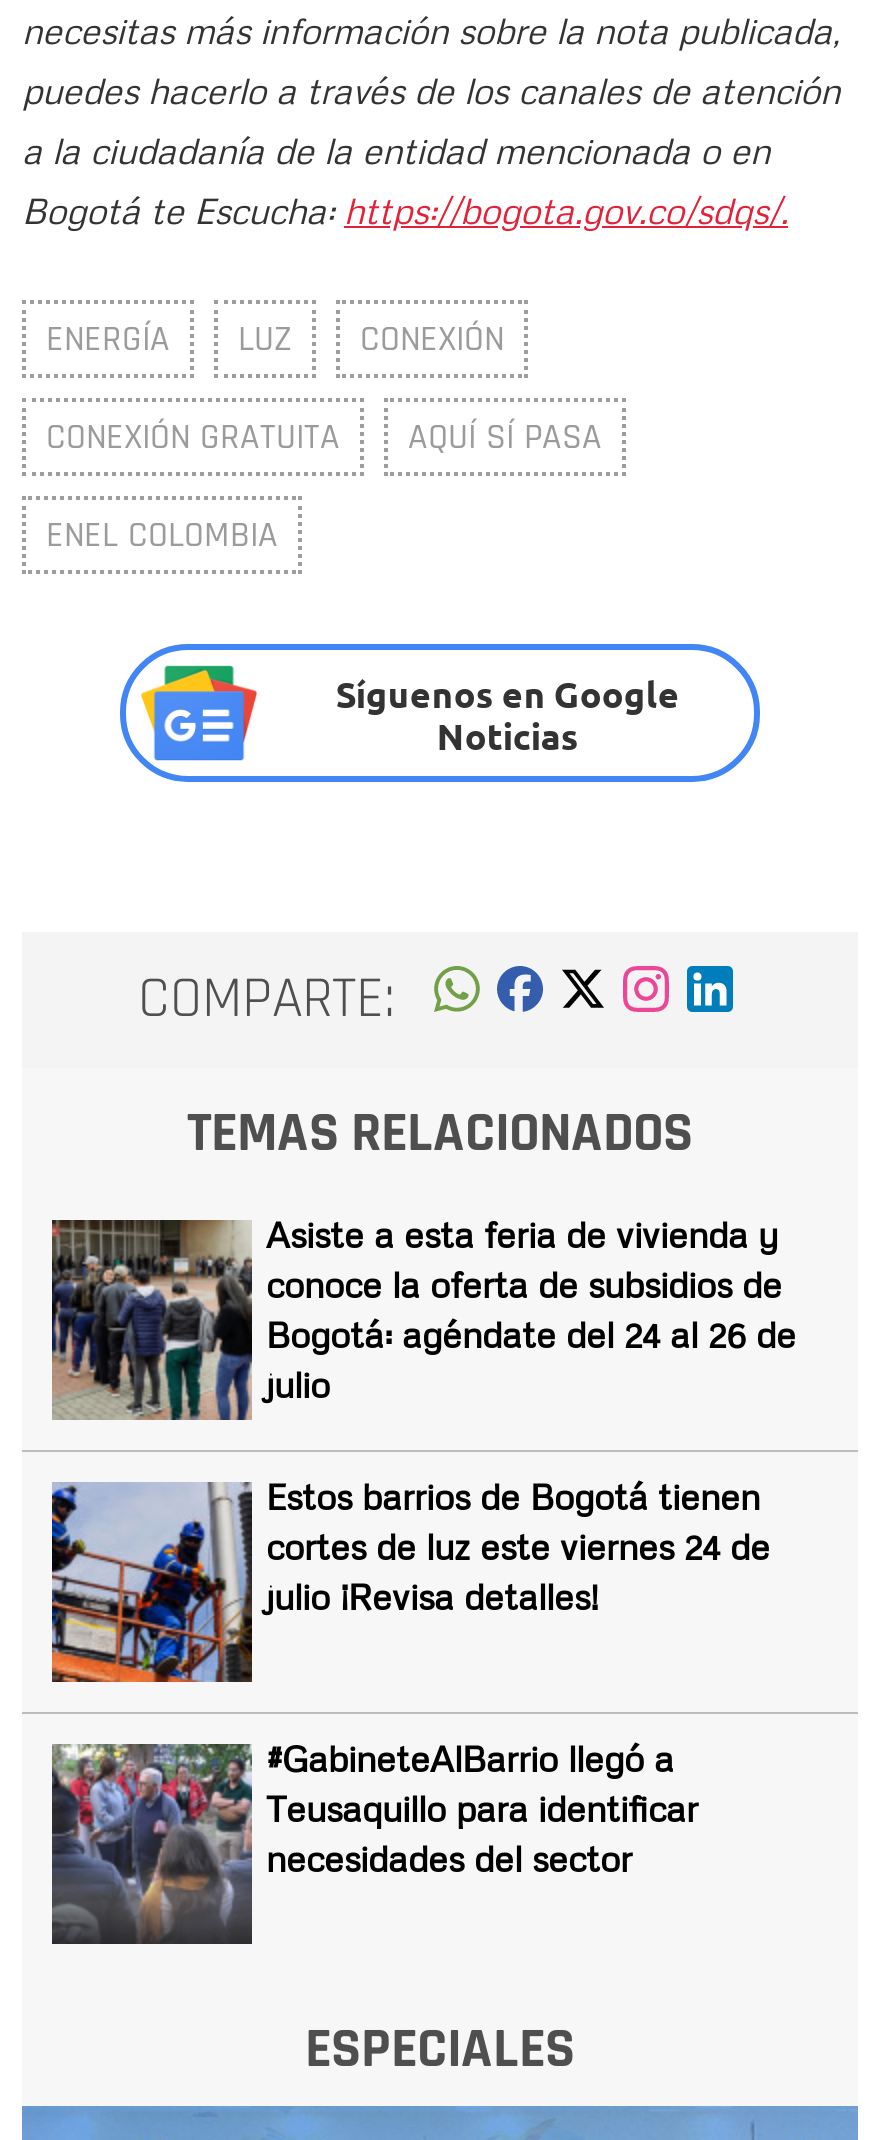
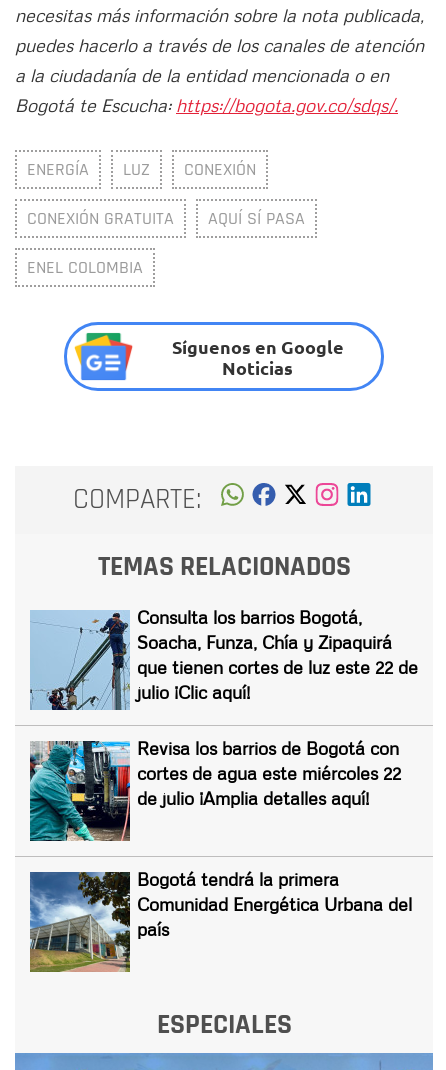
[50,1212,796,1422] [image] | Asiste a esta feria de vivienda y | conoce la oferta de subsidios de | Bogotá: agéndate del 24 al 26 de | julio -> [30,606,418,711] [image] | Consulta los barrios Bogotá, | Soacha, Funza, Chía y Zipaquirá | que tienen cortes de luz este 22 de | julio ¡Clic aquí!
[50,1474,770,1684] [image] | Estos barrios de Bogotá tienen | cortes de luz este viernes 24 de | julio ¡Revisa detalles! -> [29,737,401,842] [image] | Revisa los barrios de Bogotá con | cortes de agua este miércoles 22 | de julio ¡Amplia detalles aquí!
[50,1736,698,1946] [image] | #GabineteAlBarrio llegó a | Teusaquillo para identificar | necesidades del sector -> [29,868,412,973] [image] | Bogotá tendrá la primera | Comunidad Energética Urbana del | país

